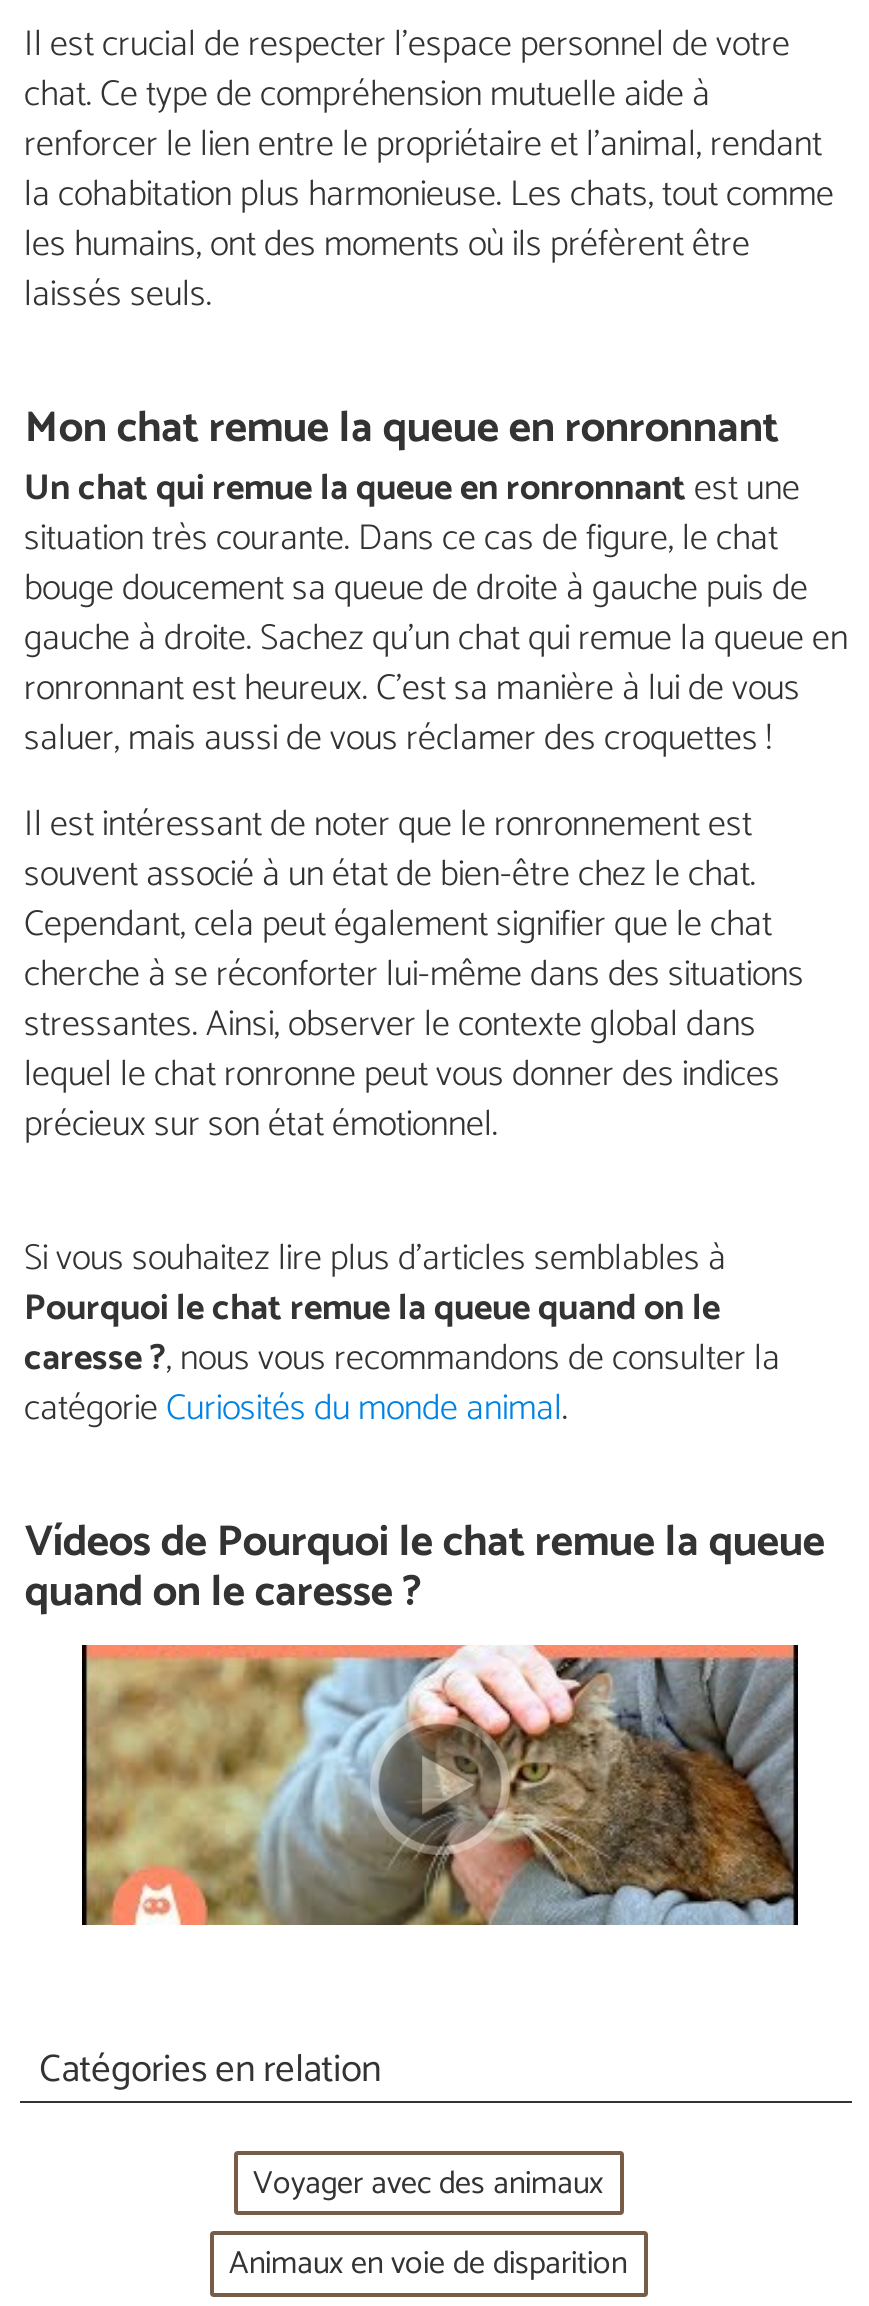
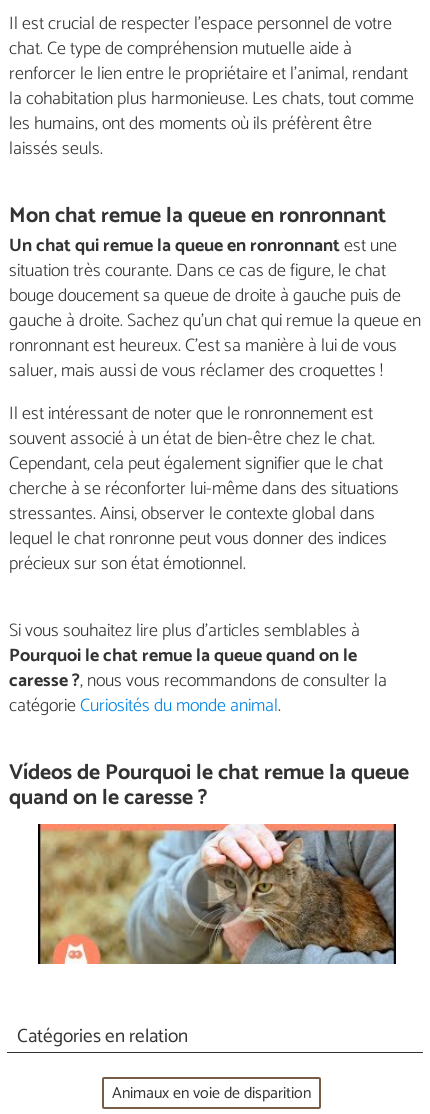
[253,2156,603,2210] Voyager avec des animaux -> none

